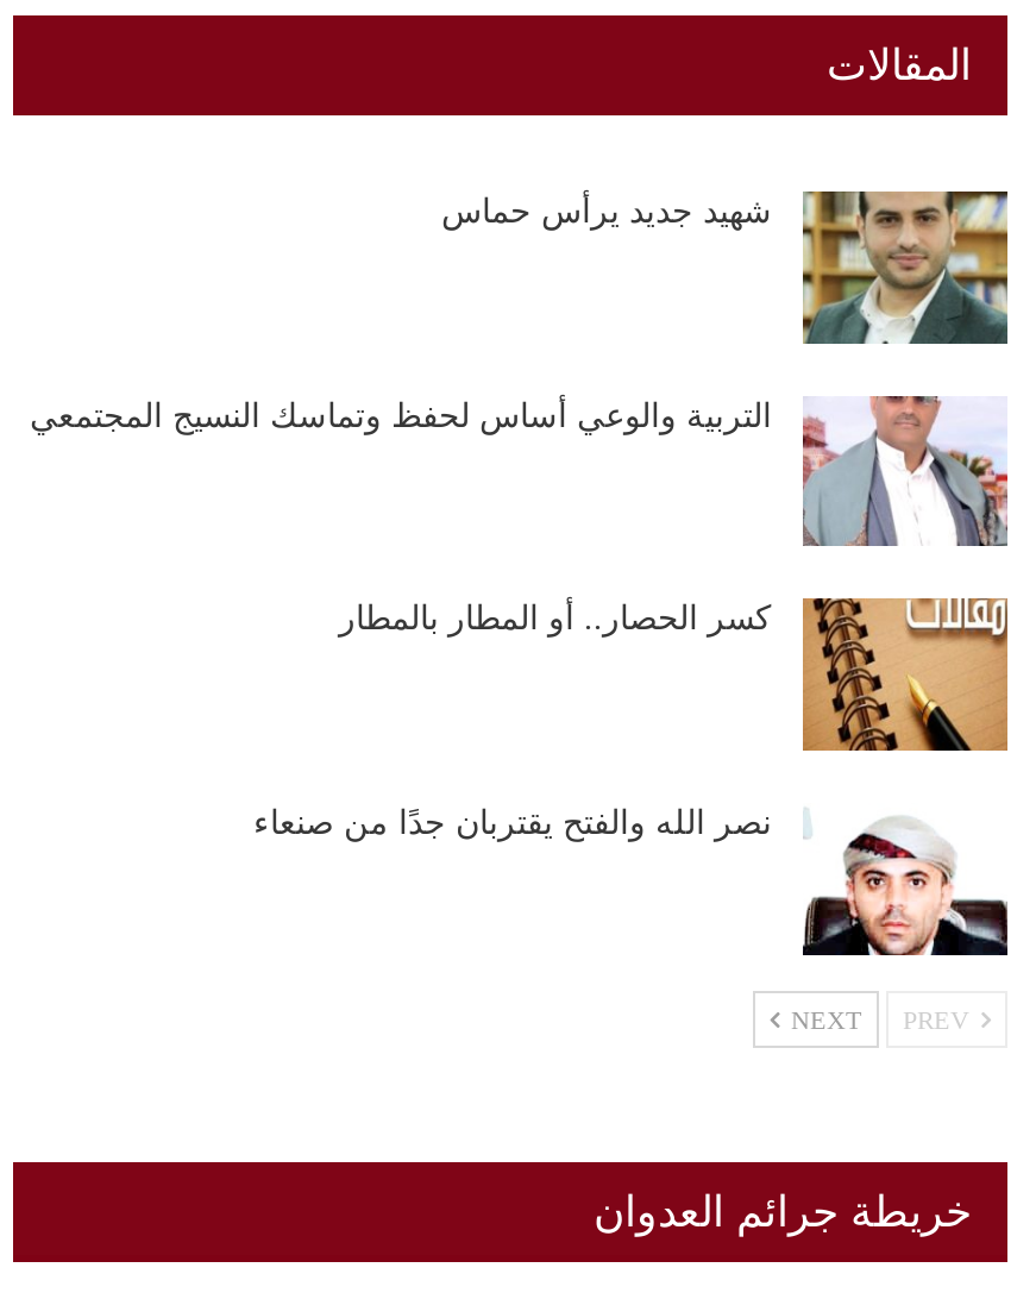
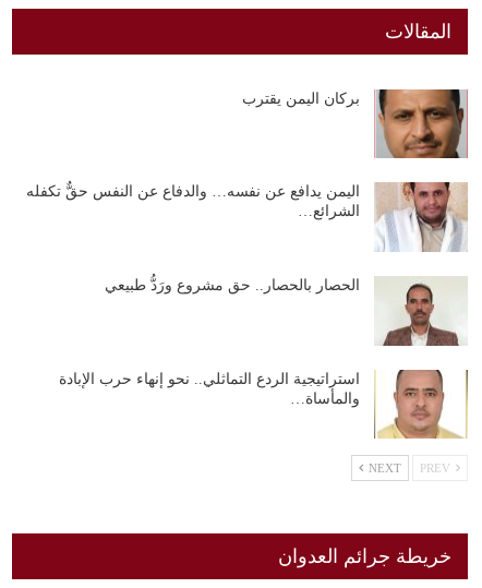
[441,190,1010,345] [image] | شهيد جديد يرأس حماس -> [242,88,468,159] [image] | بركان اليمن يقترب
[30,395,1007,547] [image] | التربية والوعي أساس لحفظ وتماسك النسيج المجتمعي -> [26,181,468,253] [image] | اليمن يدافع عن نفسه… والدفاع عن النفس حقٌّ تكفله | الشرائع…
[339,595,1010,752] [image] | كسر الحصار.. أو المطار بالمطار -> [105,276,468,347] [image] | الحصار بالحصار.. حق مشروع ورَدُّ طبيعي
[253,804,1010,959] [image] | نصر الله والفتح يقتربان جدًا من صنعاء -> [59,369,469,440] [image] | استراتيجية الردع التماثلي.. نحو إنهاء حرب الإبادة | والمأساة…

